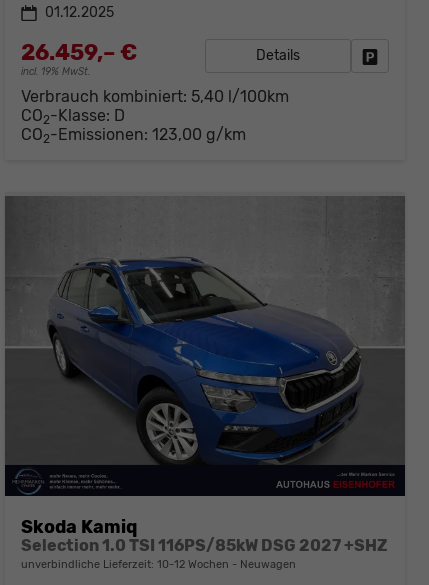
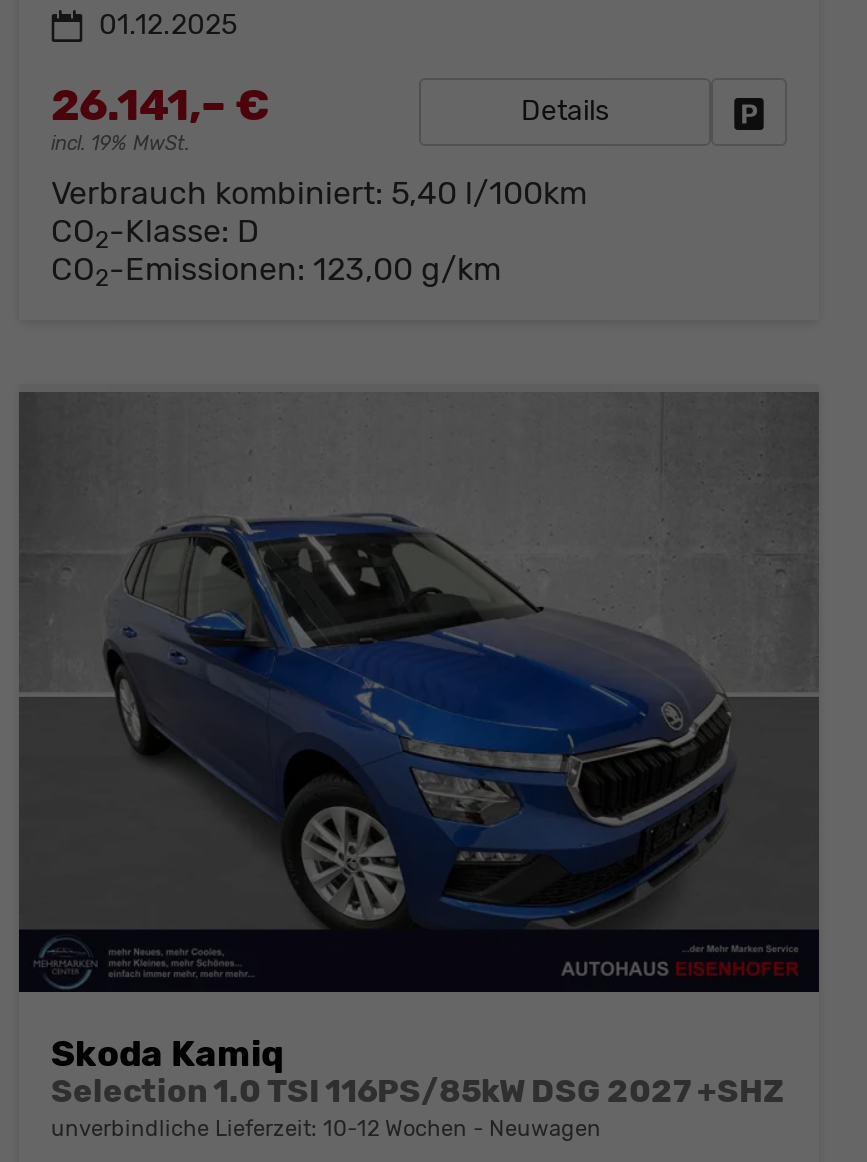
[21,39,137,66] 26.459,– € -> [51,78,269,132] 26.141,– €

